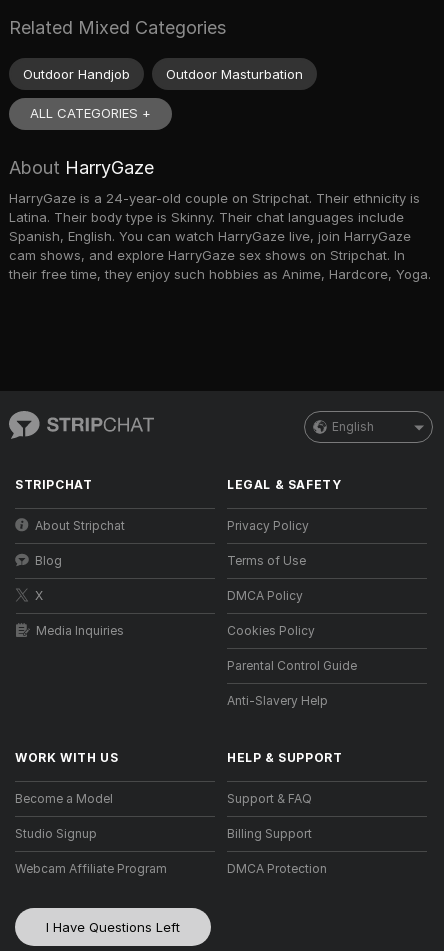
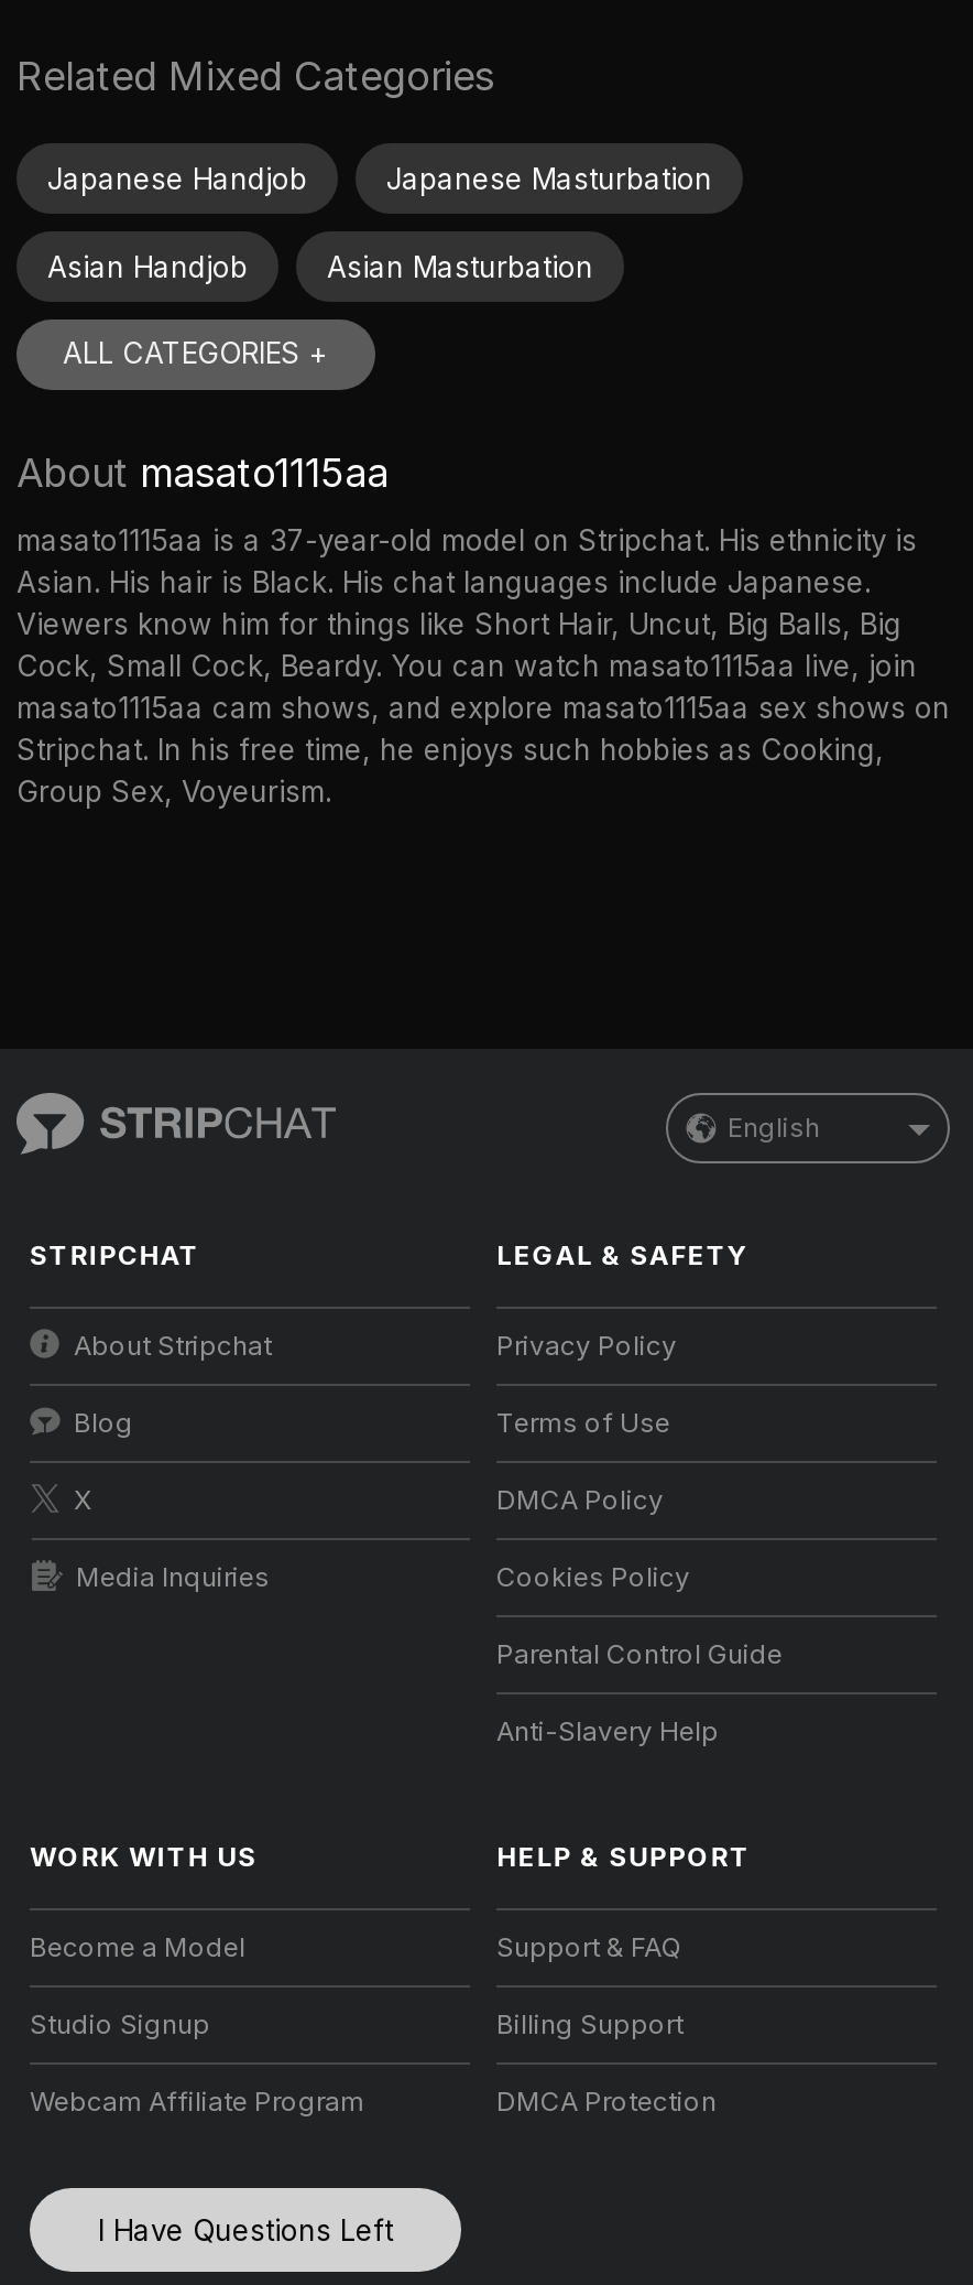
[23,66,303,82] Outdoor Handjob | Outdoor Masturbation -> [47,159,712,283] Japanese Handjob | Japanese Masturbation | Asian Handjob | Asian Masturbation
[9,157,154,178] About HarryGaze -> [17,449,389,495] About masato1115aa
[9,190,431,282] HarryGaze is a 24-year-old couple on Stripchat. Their ethnicity is | Latina. Their body type is Skinny. Their chat languages include | Spanish, English. You can watch HarryGaze live, join HarryGaze | cam shows, and explore HarryGaze sex shows on Stripchat. In | their free time, they enjoy such hobbies as Anime, Hardcore, Yoga. -> [17,522,950,808] masato1115aa is a 37-year-old model on Stripchat. His ethnicity is | Asian. His hair is Black. His chat languages include Japanese. | Viewers know him for things like Short Hair, Uncut, Big Balls, Big | Cock, Small Cock, Beardy. You can watch masato1115aa live, join | masato1115aa cam shows, and explore masato1115aa sex shows on | Stripchat. In his free time, he enjoys such hobbies as Cooking, | Group Sex, Voyeurism.

